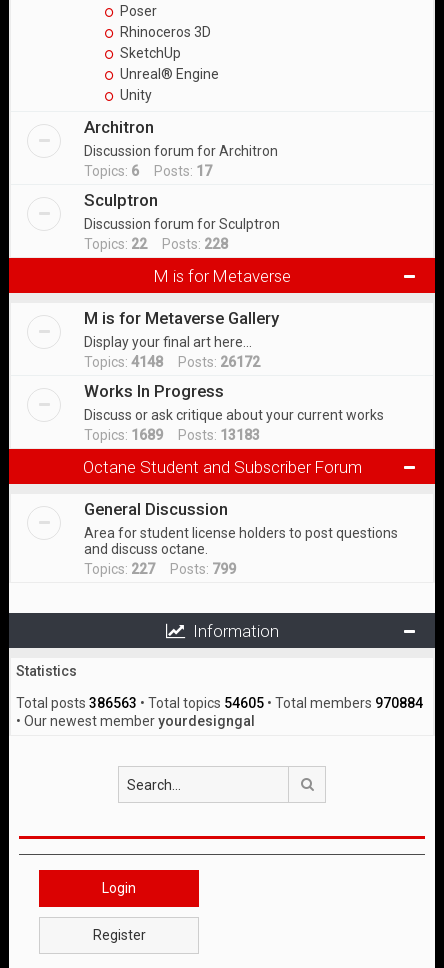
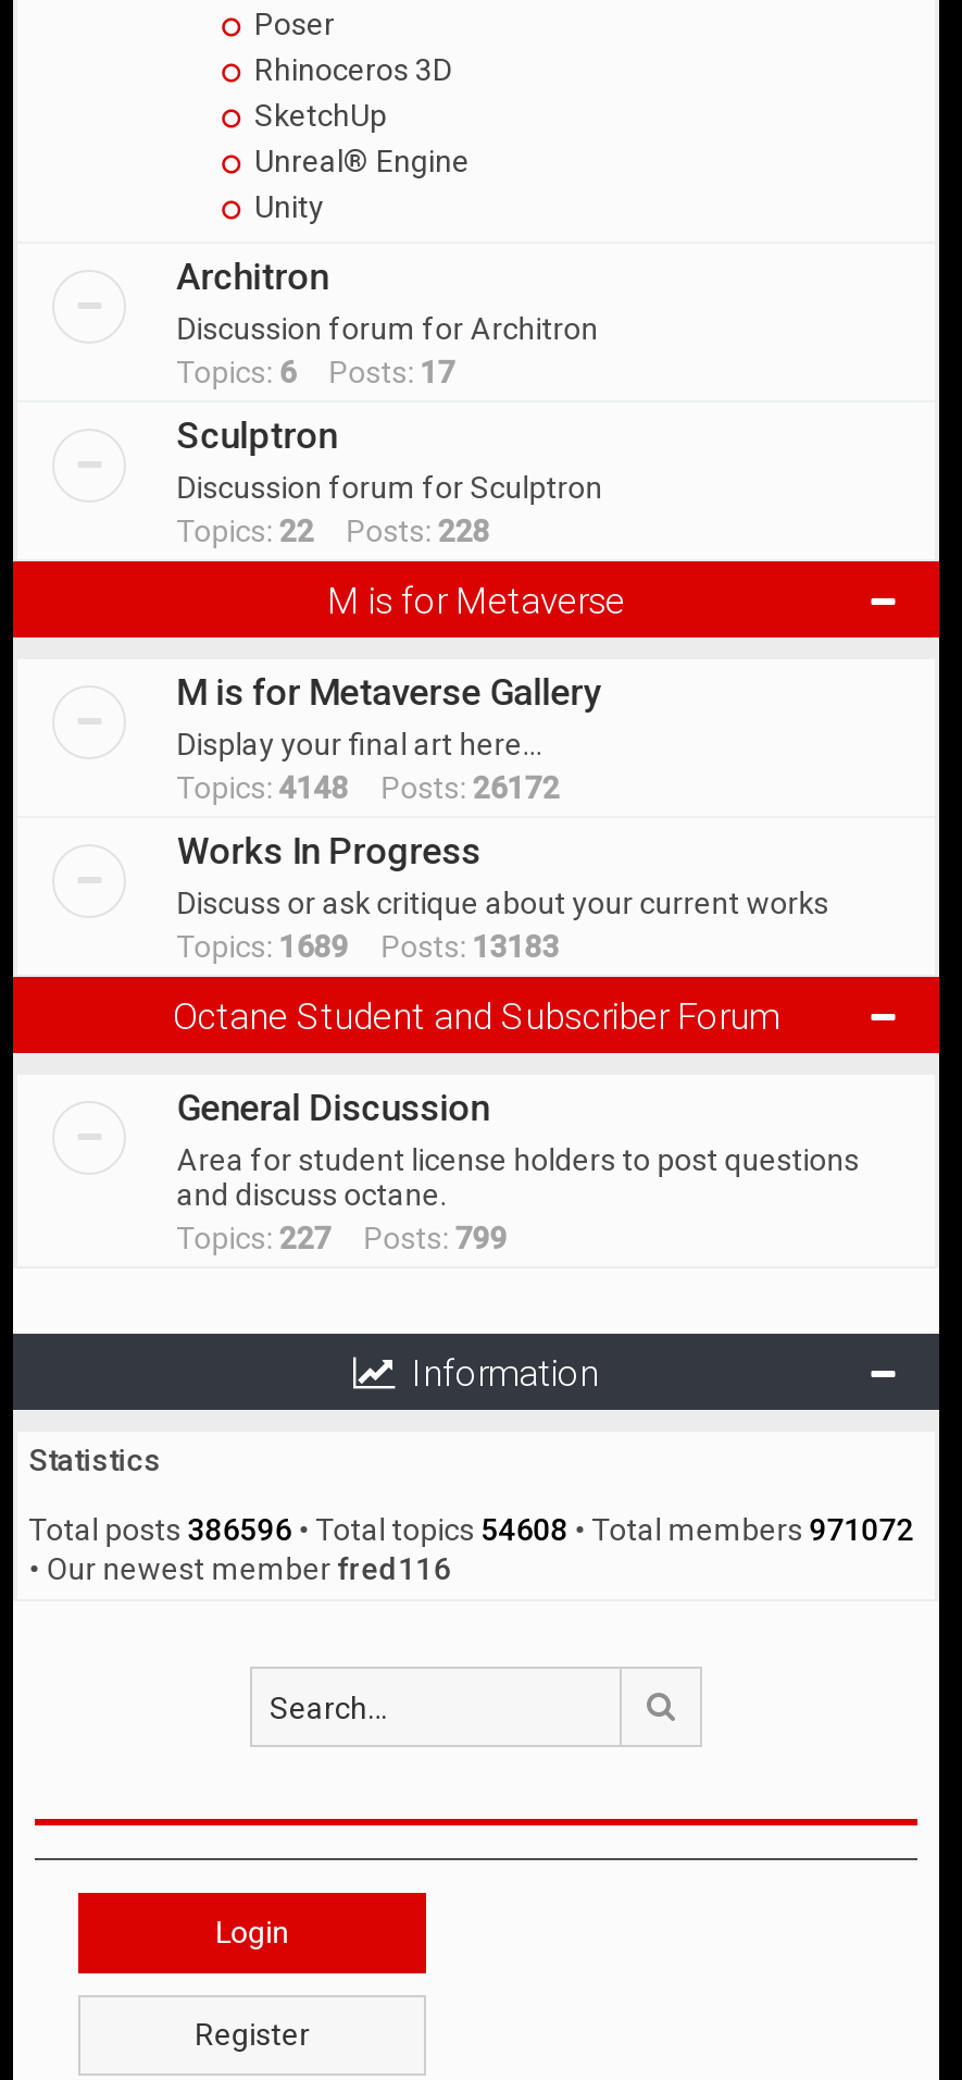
[16,695,423,711] Total posts 386563 • Total topics 54605 • Total members 970884 -> [29,1512,914,1547] Total posts 386596 • Total topics 54608 • Total members 971072
[16,713,255,729] • Our newest member yourdesigngal -> [29,1551,450,1586] • Our newest member fred116

